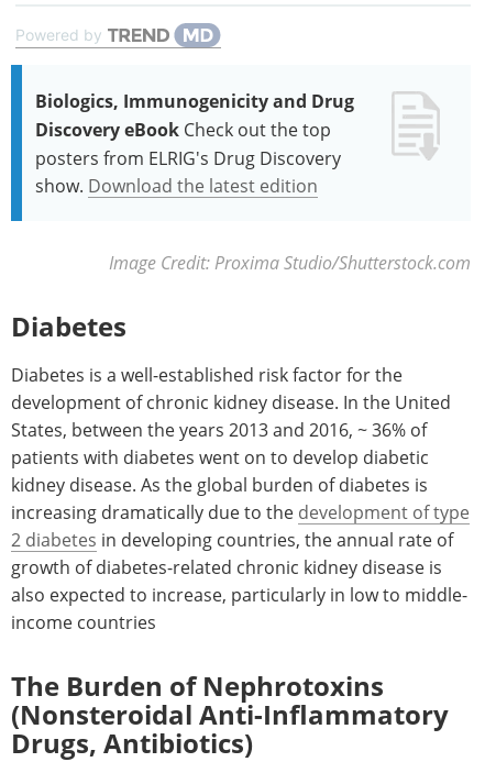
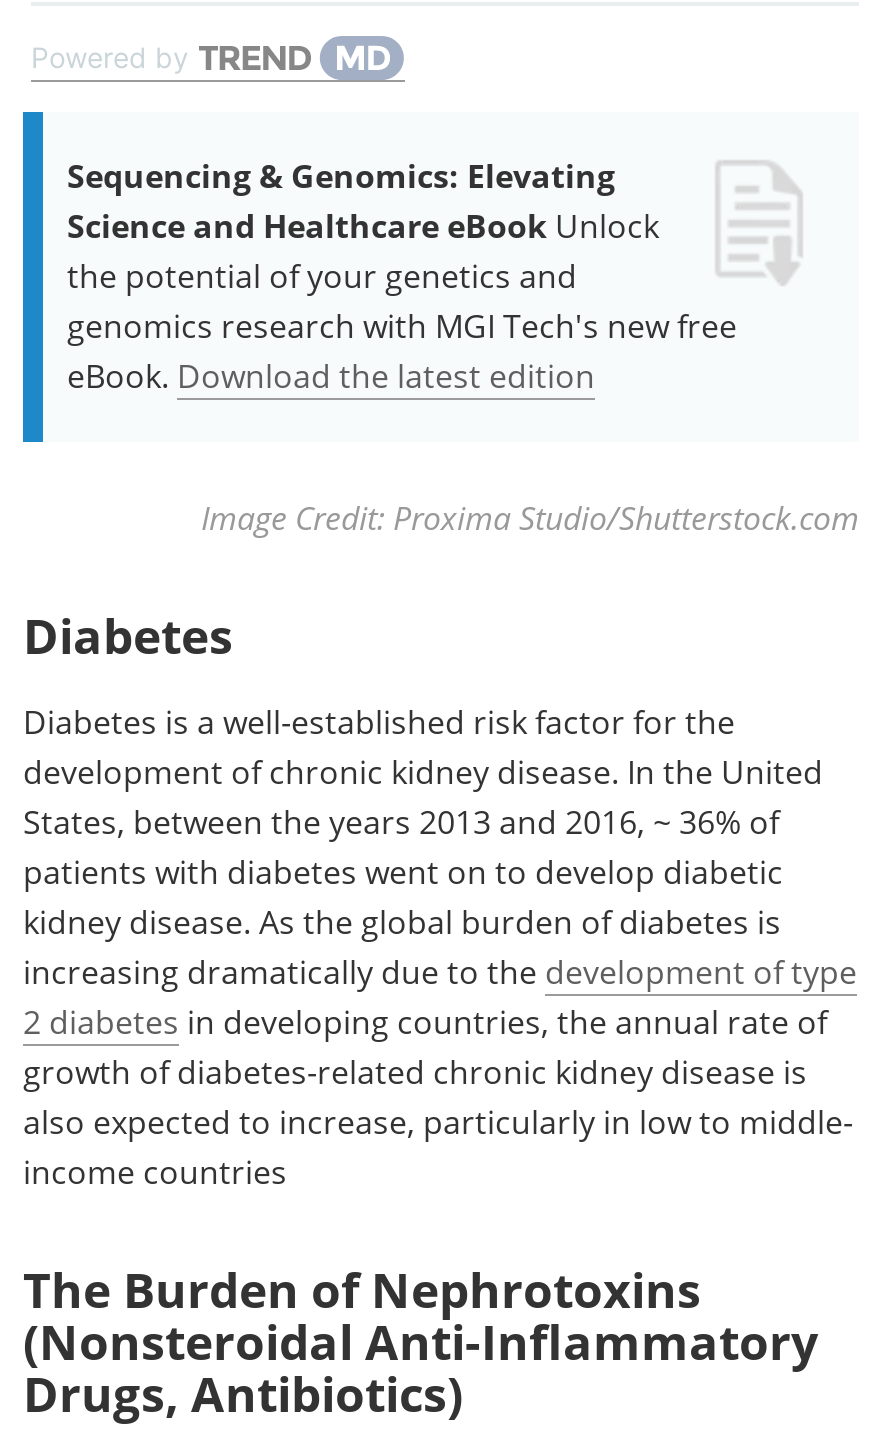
[35,89,354,197] Biologics, Immunogenicity and Drug | Discovery eBook Check out the top | posters from ELRIG's Drug Discovery | show. Download the latest edition -> [67,155,737,399] Sequencing & Genomics: Elevating | Science and Healthcare eBook Unlock | the potential of your genetics and | genomics research with MGI Tech's new free | eBook. Download the latest edition

